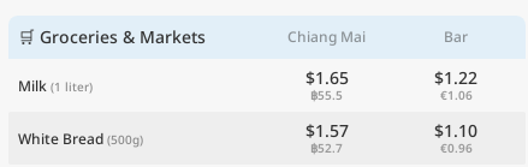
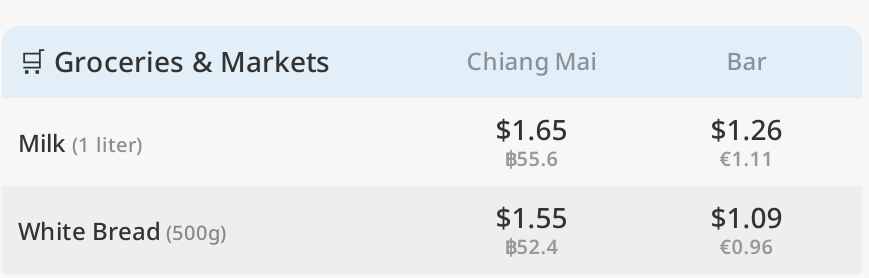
[434,66,478,89] $1.22 -> [710,110,782,148] $1.26
[311,87,343,104] ฿55.5 -> [504,144,558,172] ฿55.6
[440,87,472,104] €1.06 -> [720,144,774,172] €1.11
[305,119,349,142] $1.57 -> [496,198,568,236] $1.55
[434,119,478,142] $1.10 -> [710,198,782,236] $1.09
[311,140,343,156] ฿52.7 -> [504,232,558,260] ฿52.4

